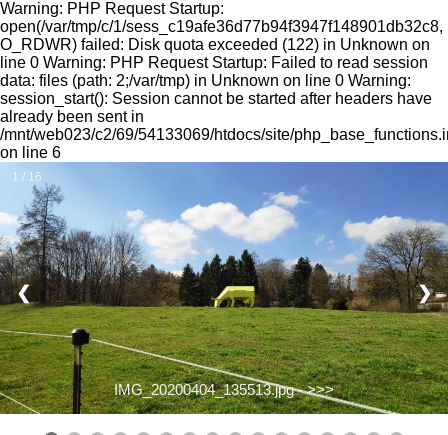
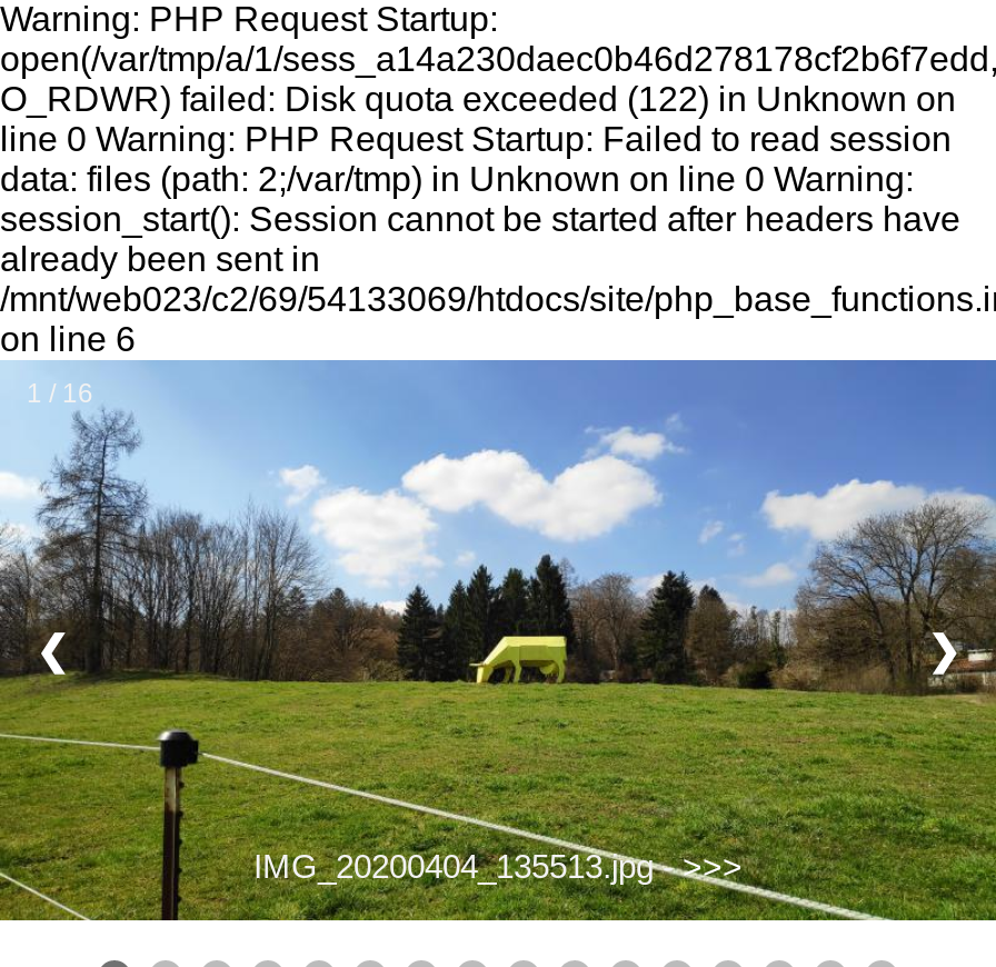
[0,18,443,35] open(/var/tmp/c/1/sess_c19afe36d77b94f3947f148901db32c8, -> [0,40,996,78] open(/var/tmp/a/1/sess_a14a230daec0b46d278178cf2b6f7edd,

